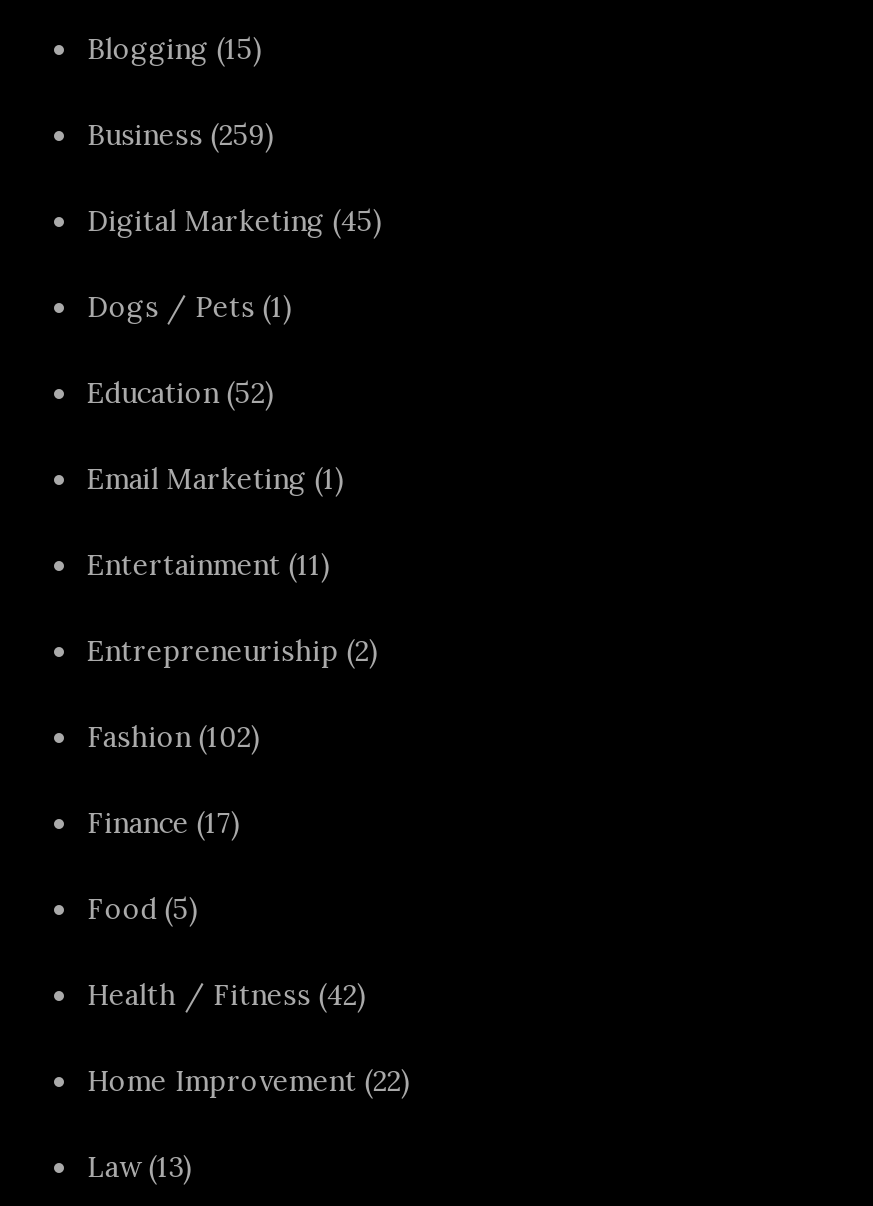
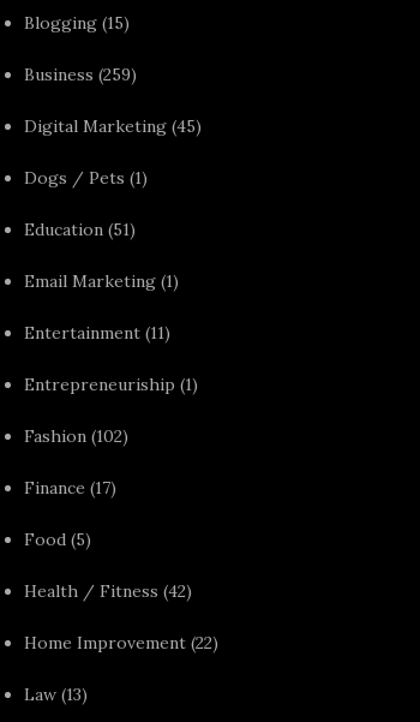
[87,375,275,411] Education (52) -> [24,219,136,241] Education (51)
[87,633,379,669] Entrepreneuriship (2) -> [24,374,198,395] Entrepreneuriship (1)

